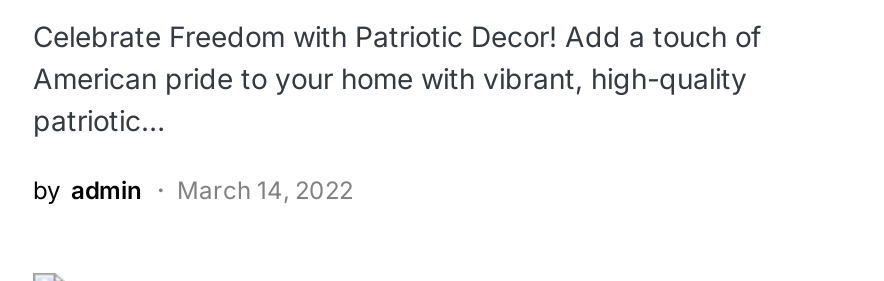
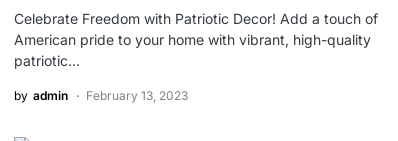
[33,174,353,204] by admin March 14, 2022 -> [14,88,188,103] by admin February 13, 2023

